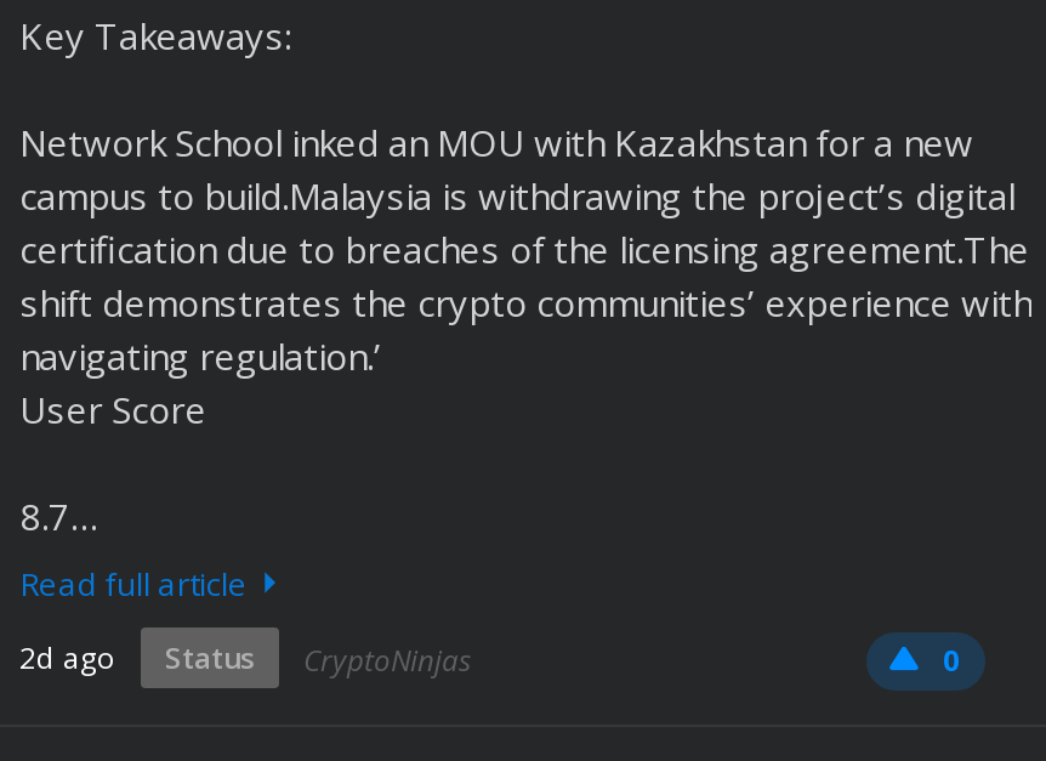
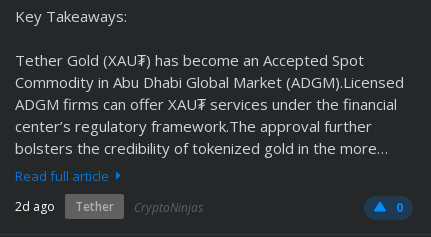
[19,118,1031,540] Network School inked an MOU with Kazakhstan for a new | campus to build.Malaysia is withdrawing the project’s digital | certification due to breaches of the licensing agreement.The | shift demonstrates the crypto communities’ experience with | navigating regulation.’ | User Score | 8.7… -> [15,50,404,158] Tether Gold (XAU₮) has become an Accepted Spot | Commodity in Abu Dhabi Global Market (ADGM).Licensed | ADGM firms can offer XAU₮ services under the financial | center’s regulatory framework.The approval further | bolsters the credibility of tokenized gold in the more…
[165,637,255,678] Status -> [75,198,114,215] Tether

